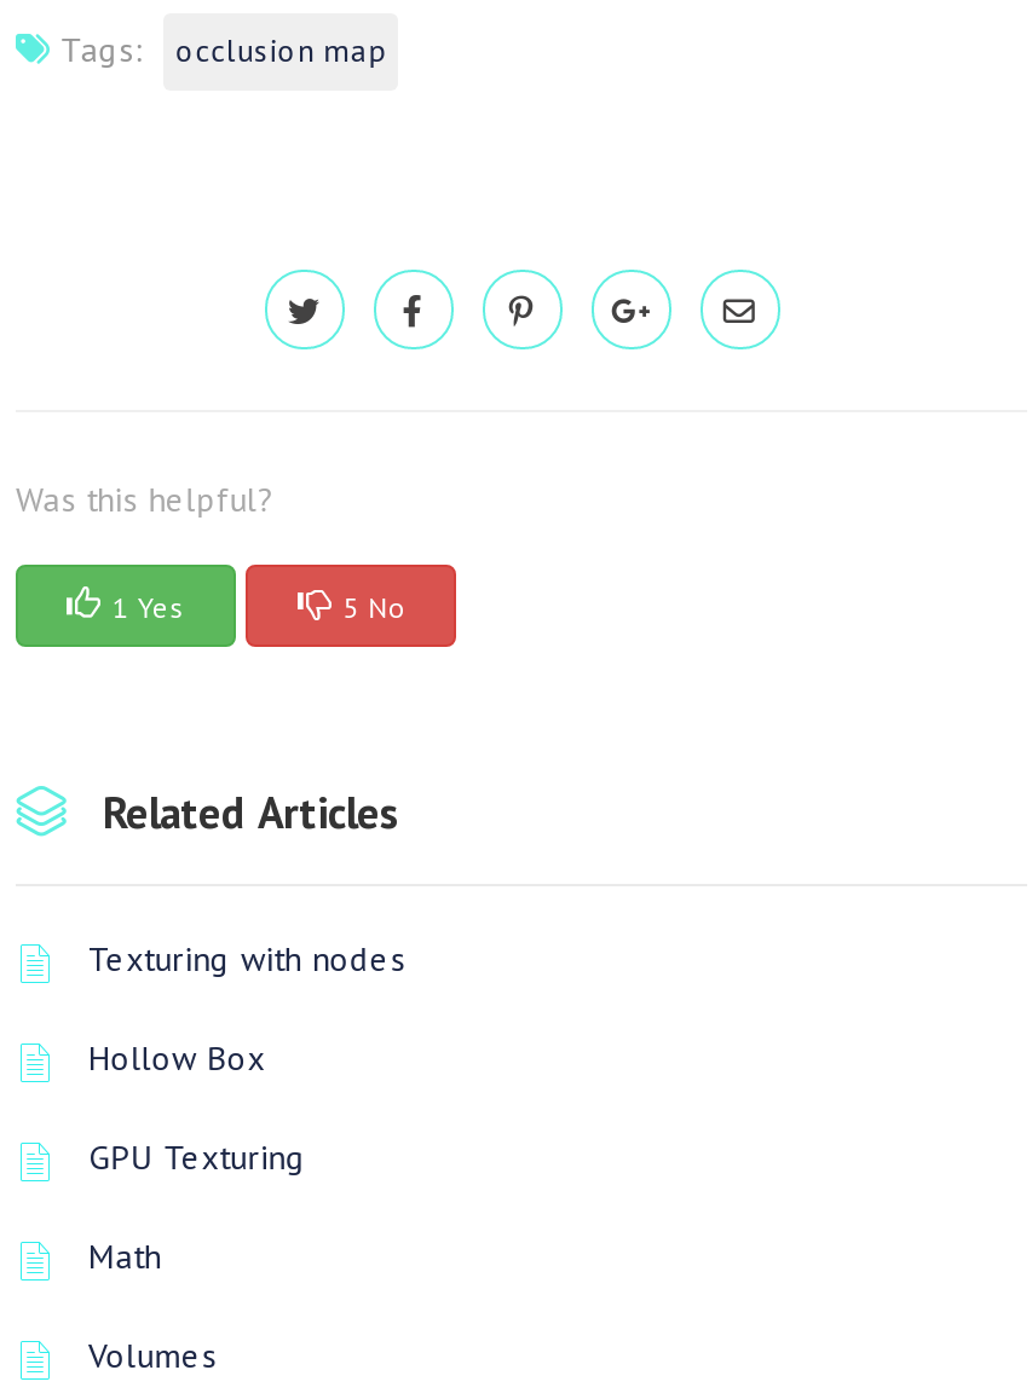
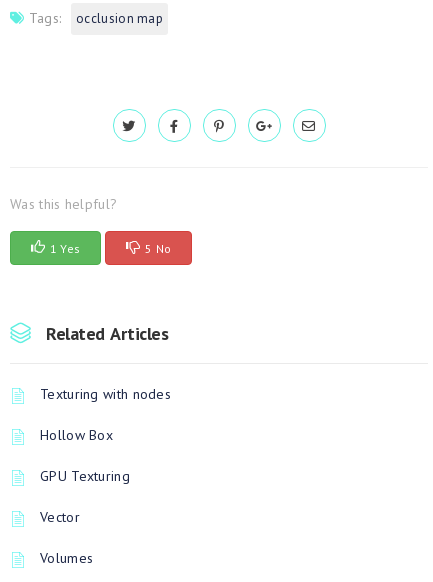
[88,1235,161,1278] Math -> [40,508,80,526] Vector

